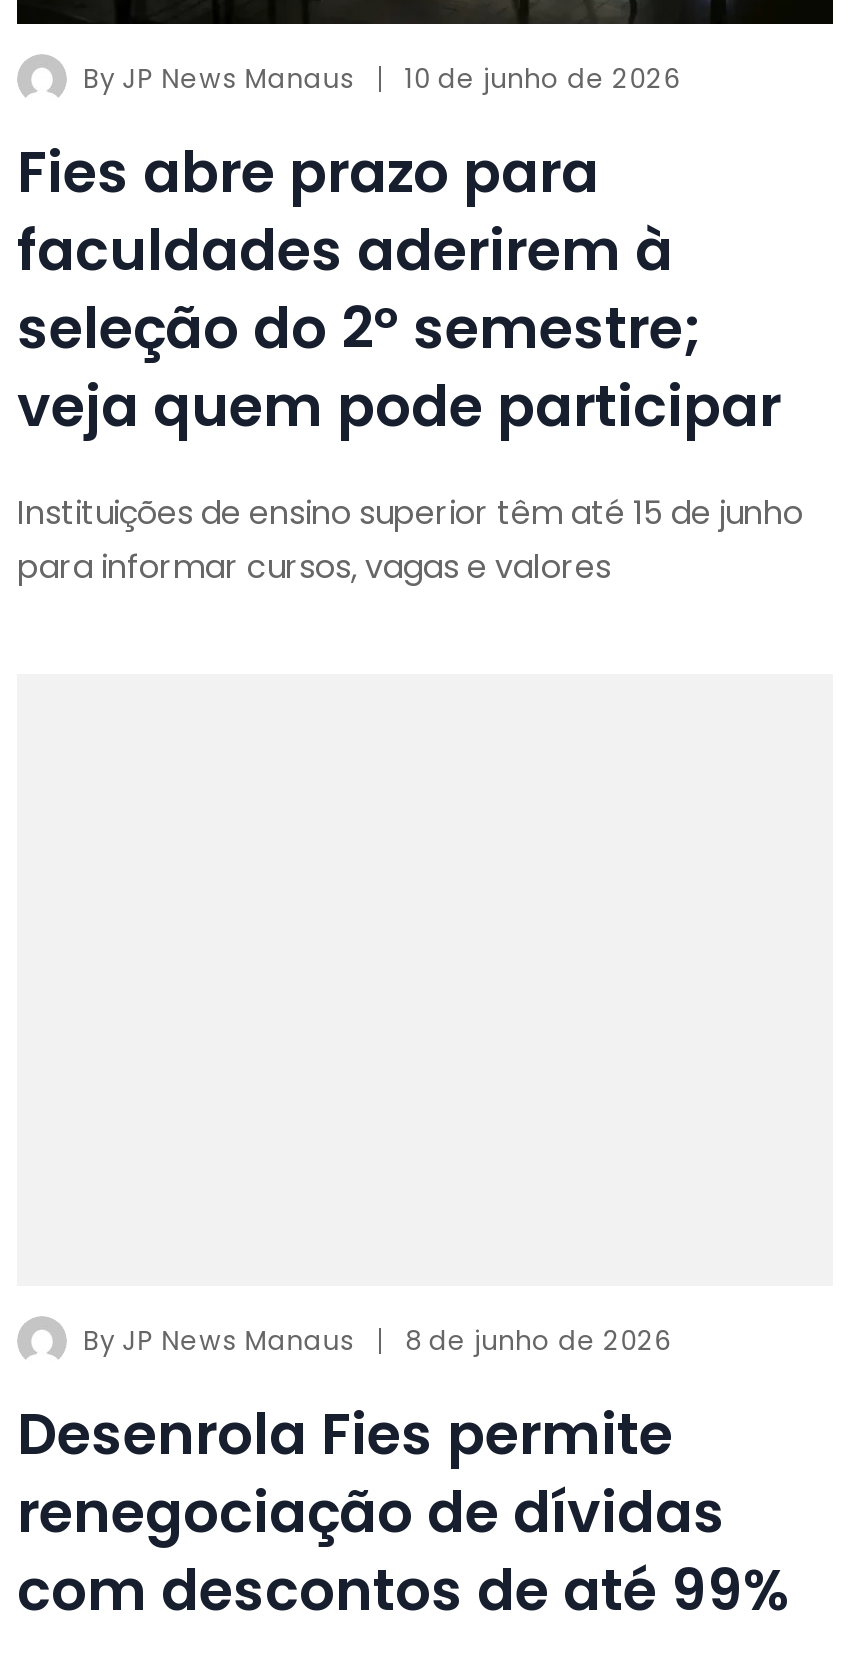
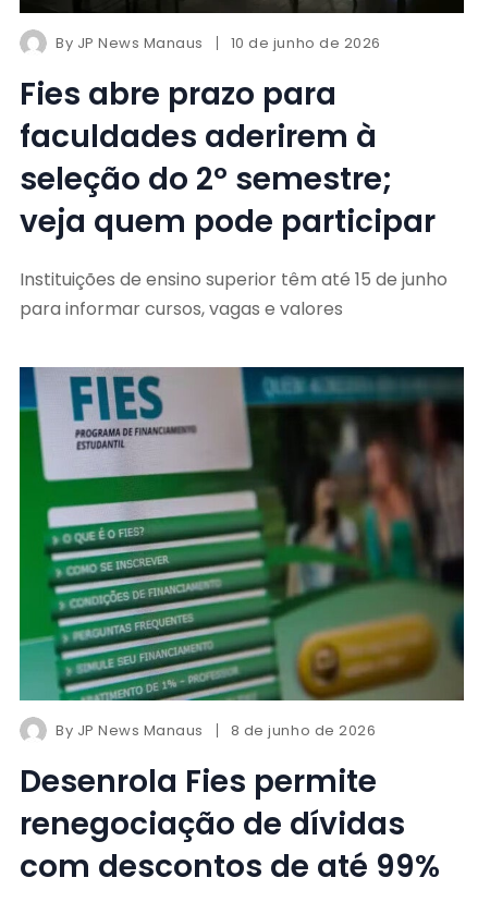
none -> [19,366,465,702] [image]

